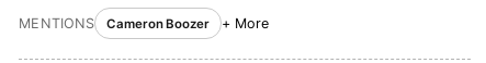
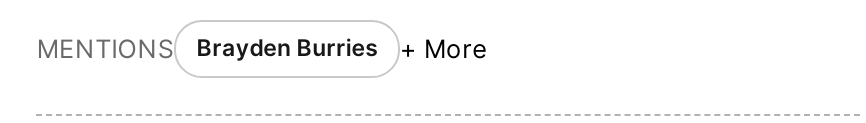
[107,16,209,31] Cameron Boozer -> [196,35,377,63] Brayden Burries

